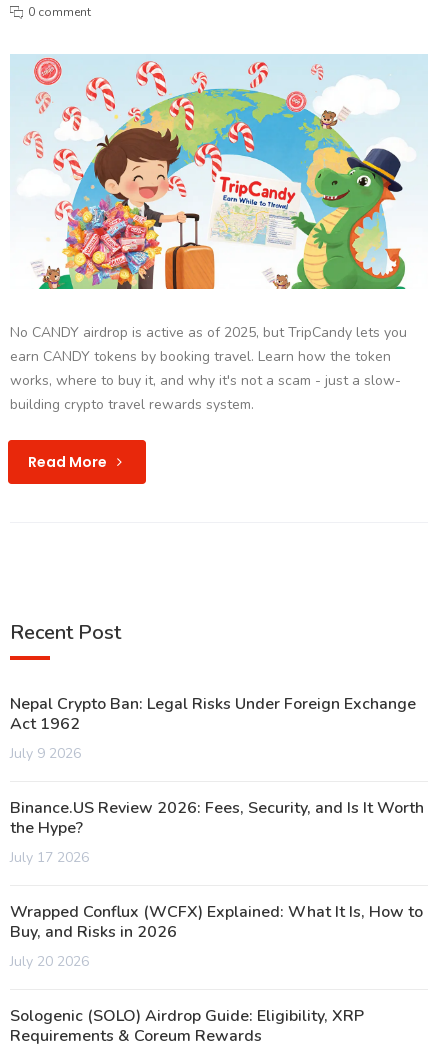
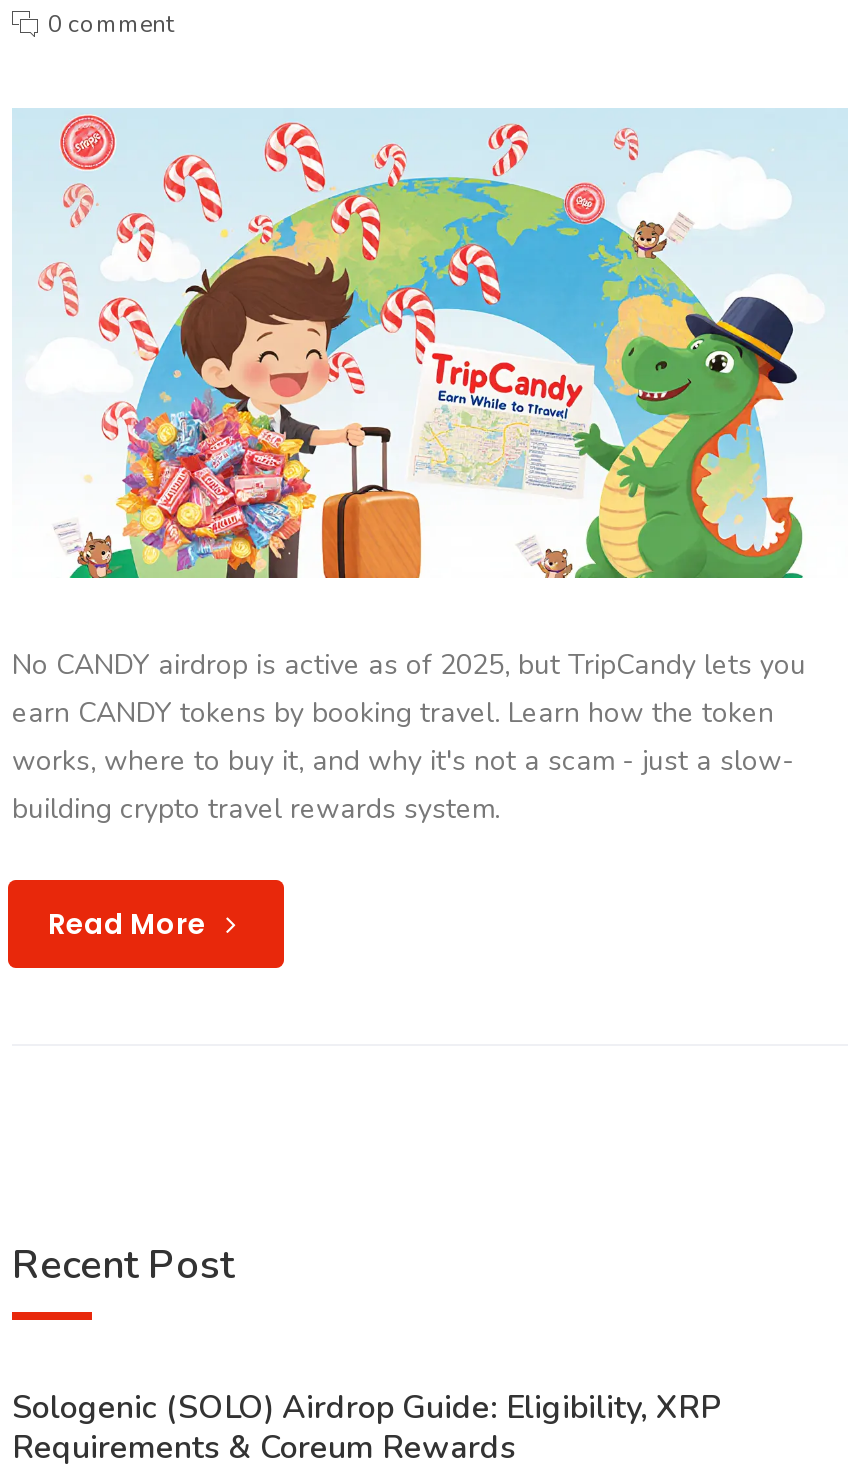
[10,693,424,971] Nepal Crypto Ban: Legal Risks Under Foreign Exchange | Act 1962 | July 9 2026 | Binance.US Review 2026: Fees, Security, and Is It Worth | the Hype? | July 17 2026 | Wrapped Conflux (WCFX) Explained: What It Is, How to | Buy, and Risks in 2026 | July 20 2026 -> none

